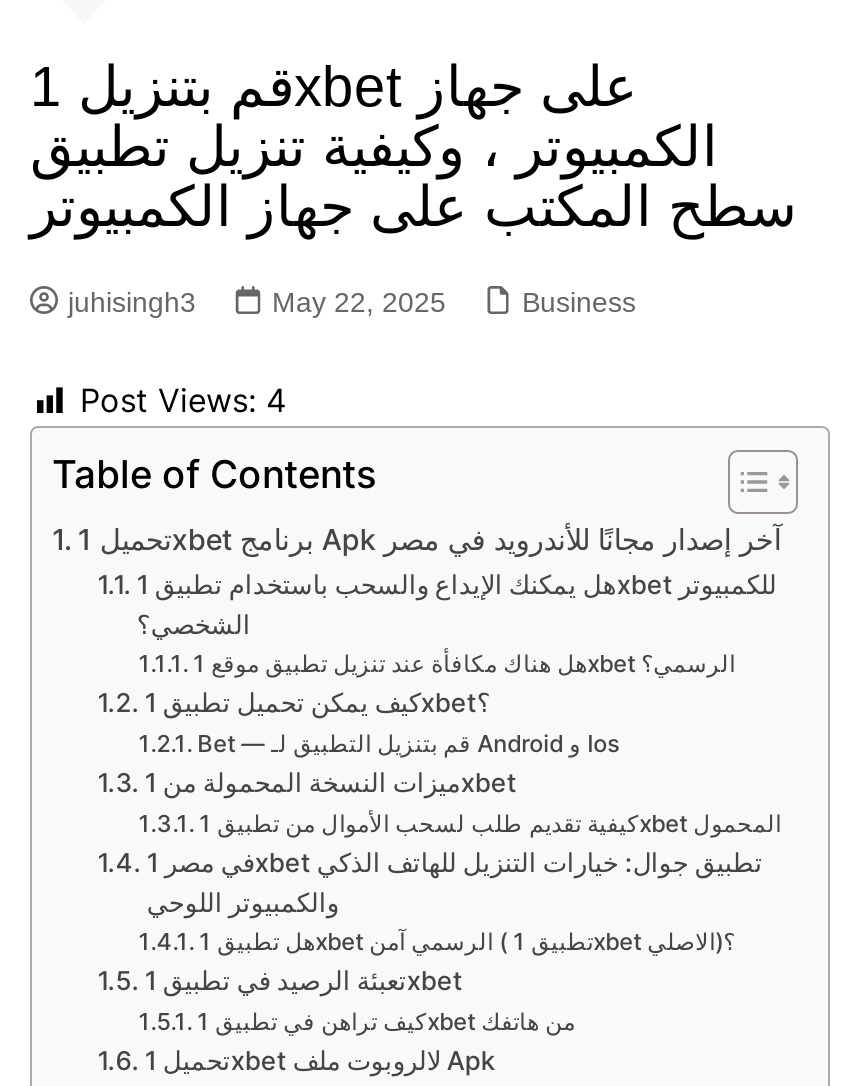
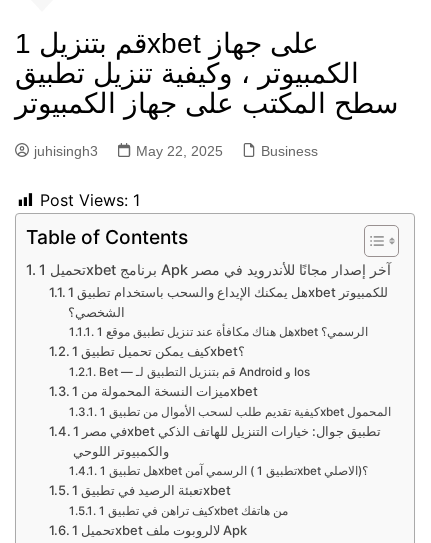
[80,380,286,420] Post Views: 4 -> [40,190,140,210] Post Views: 1

